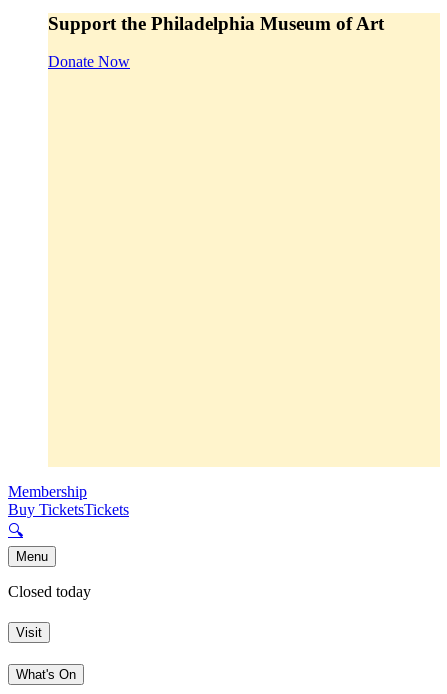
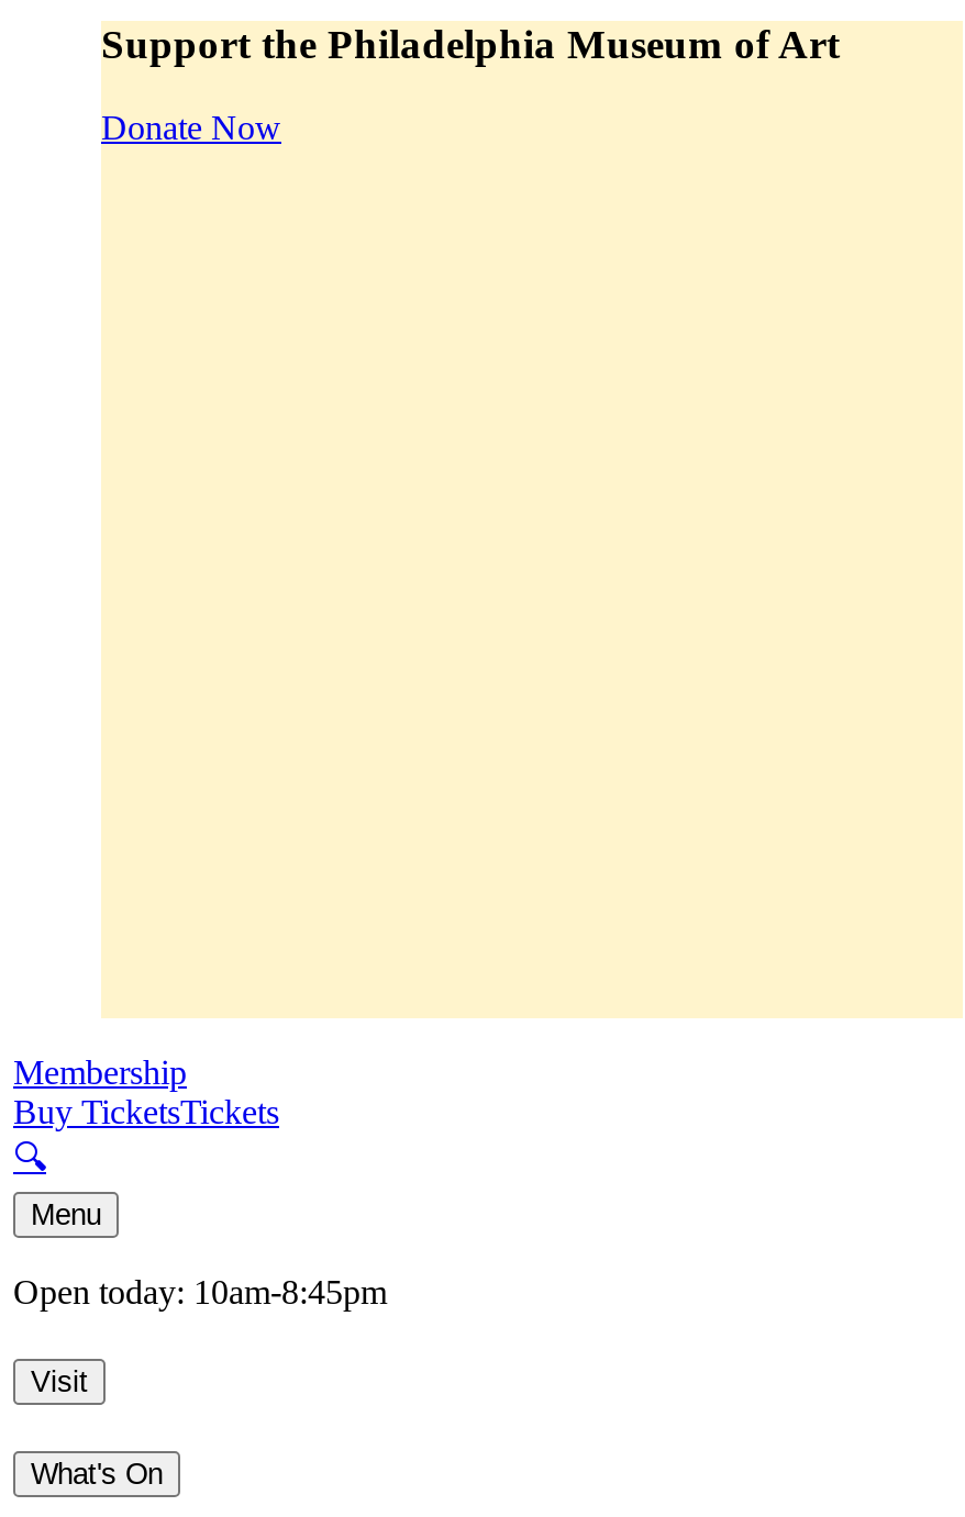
[8,583,91,600] Closed today -> [13,1274,387,1311] Open today: 10am-8:45pm

